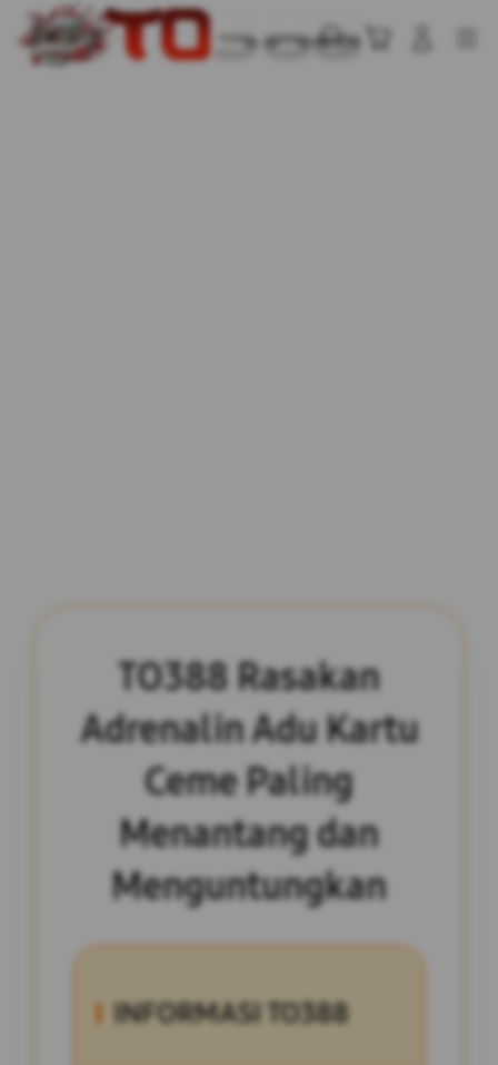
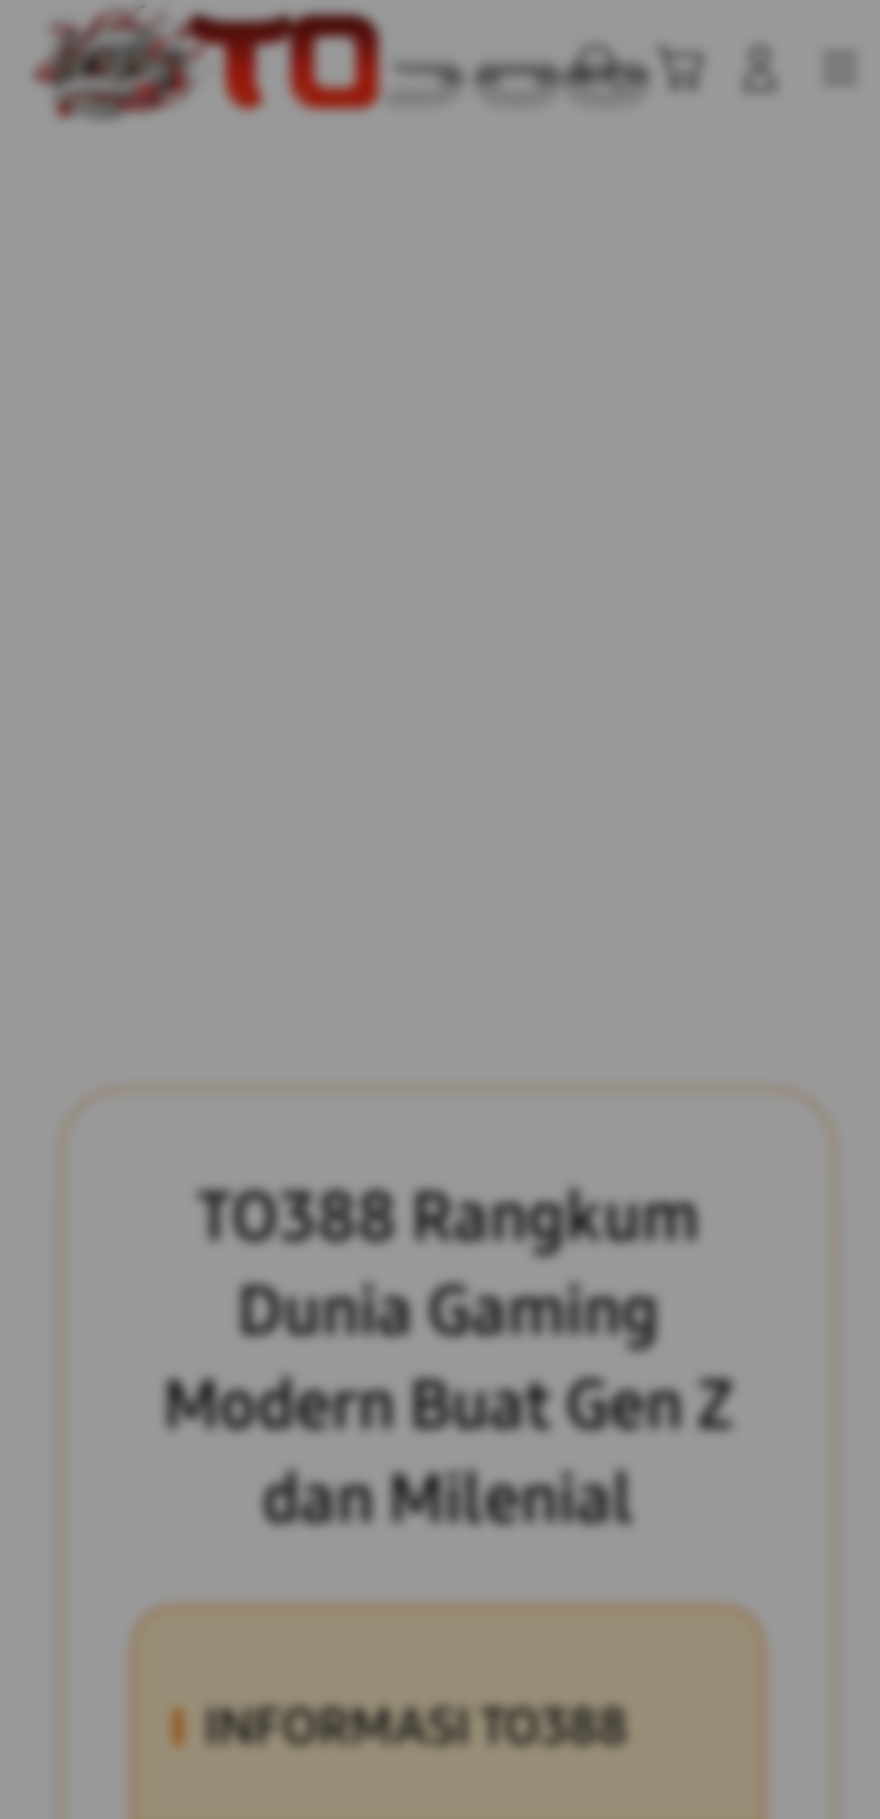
[79,655,419,910] TO388 Rasakan | Adrenalin Adu Kartu | Ceme Paling | Menantang dan | Menguntungkan -> [163,1177,733,1541] TO388 Rangkum | Dunia Gaming | Modern Buat Gen Z | dan Milenial

